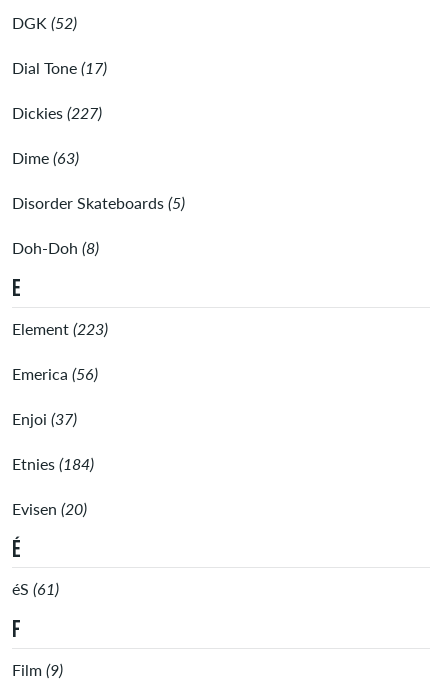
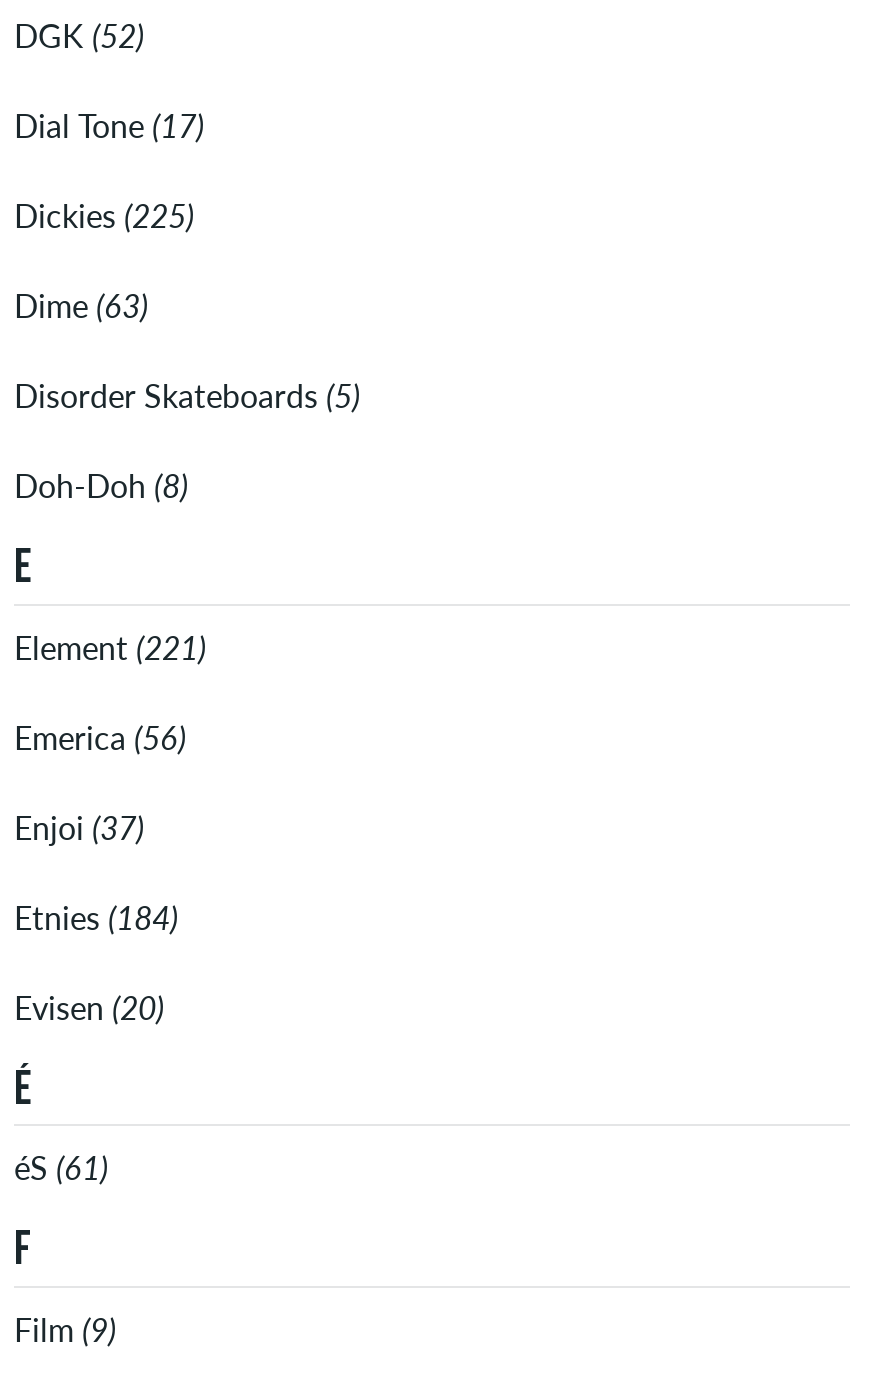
[12,103,102,122] Dickies (227) -> [14,196,194,234] Dickies (225)
[12,319,108,338] Element (223) -> [14,627,206,665] Element (221)

